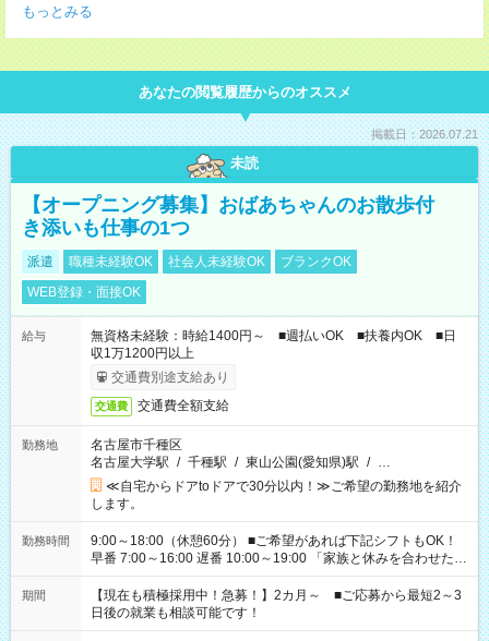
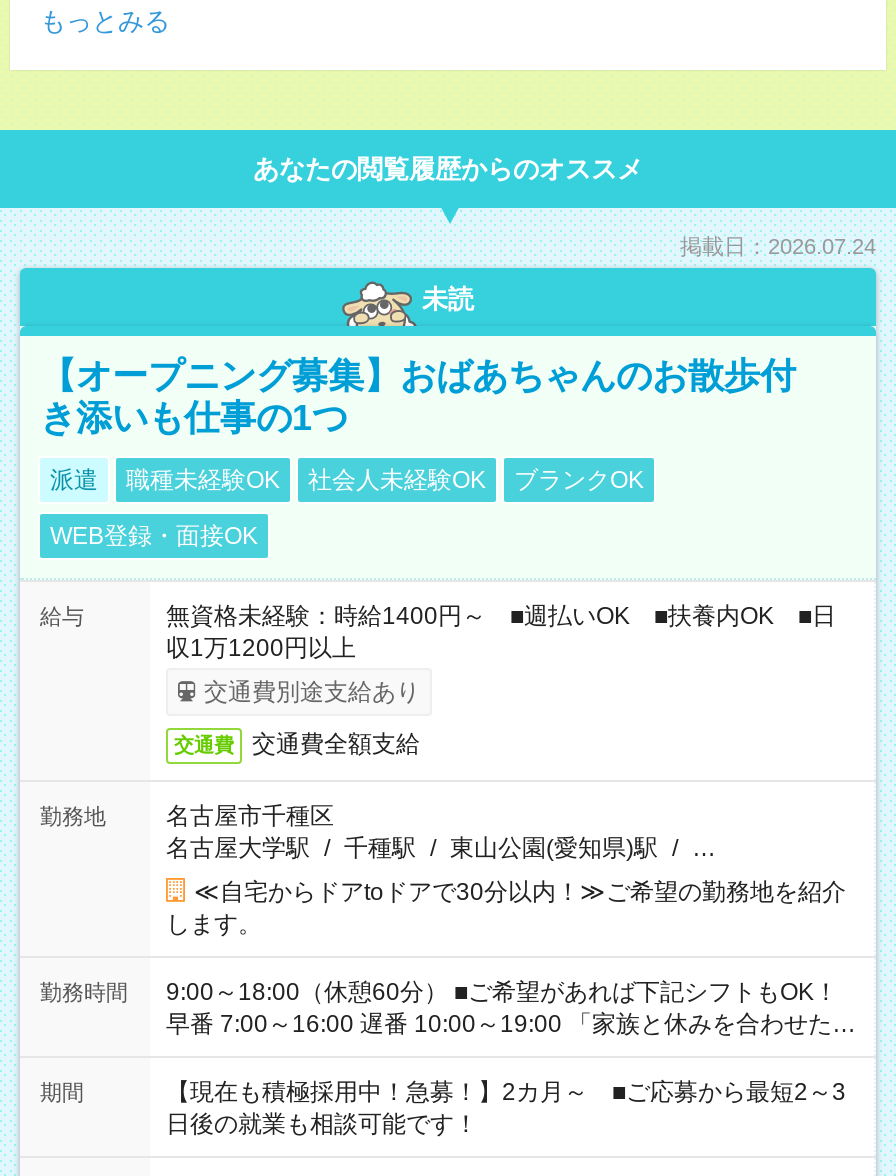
[371,128,478,141] 掲載日：2026.07.21 -> [680,234,876,258] 掲載日：2026.07.24

